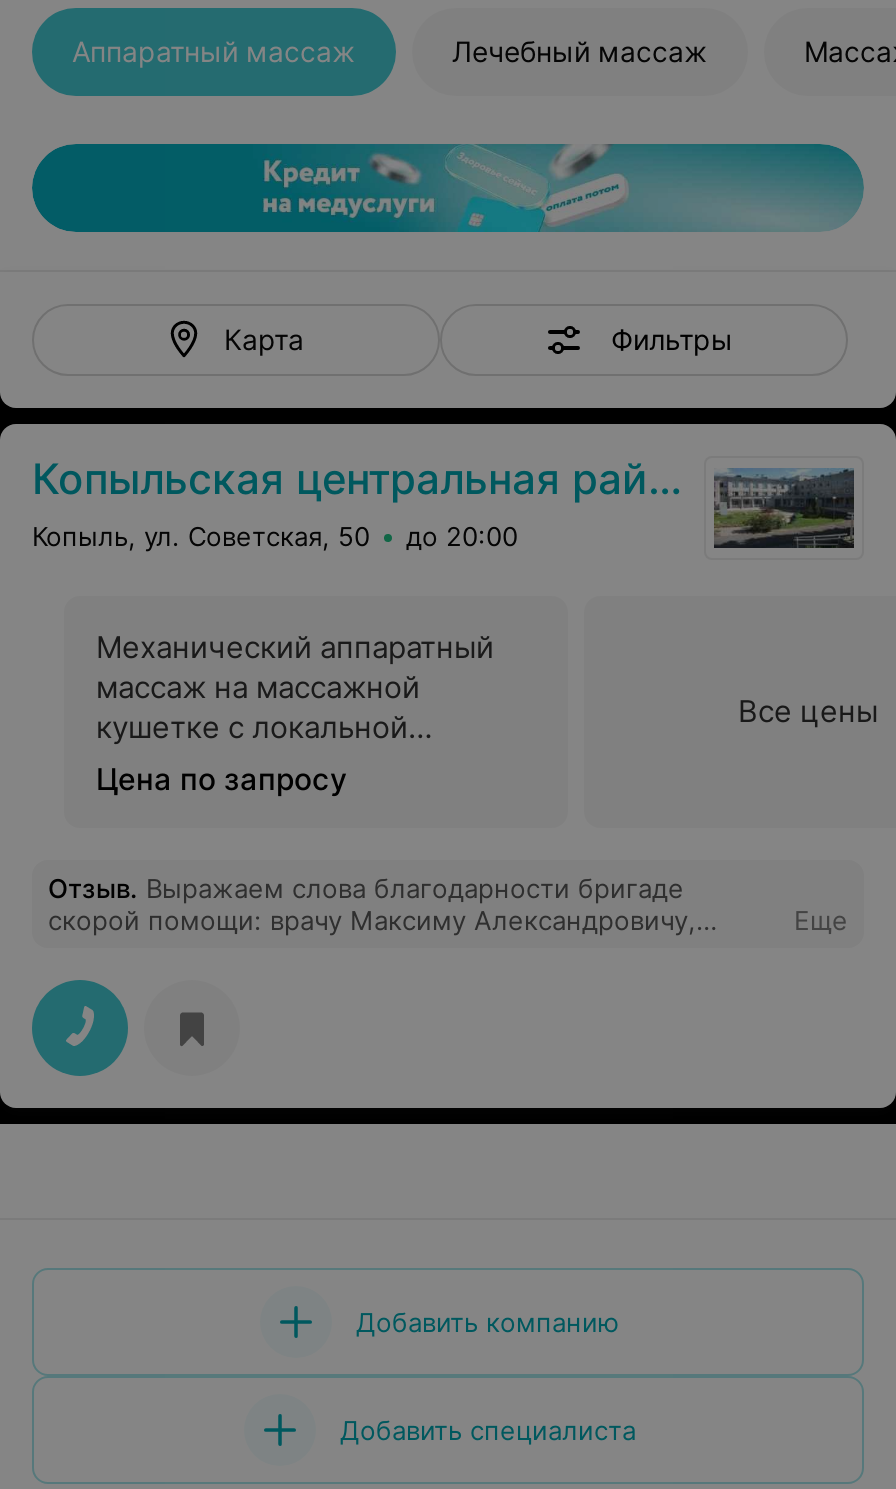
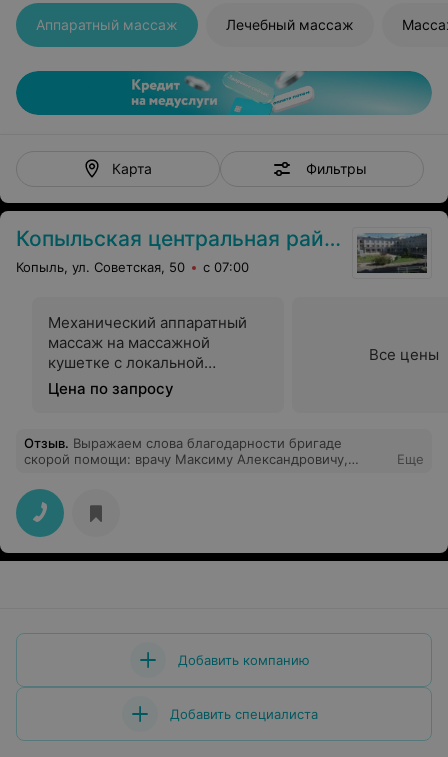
[32,520,518,552] Копыль, ул. Советская, 50 до 20:00 -> [16,259,249,275] Копыль, ул. Советская, 50 с 07:00

